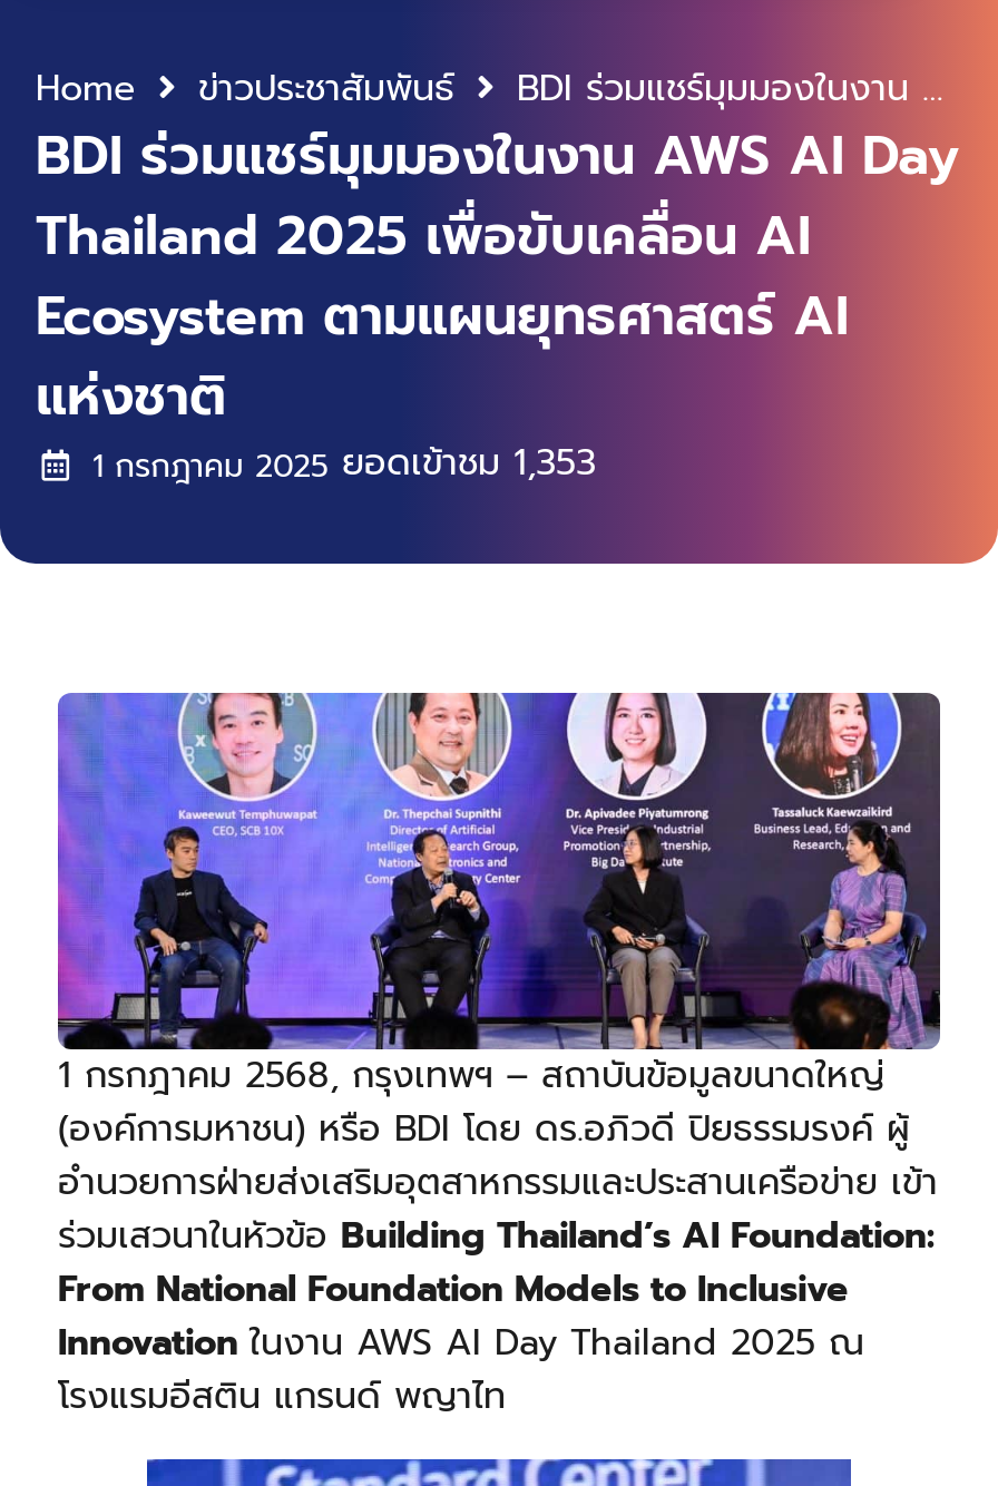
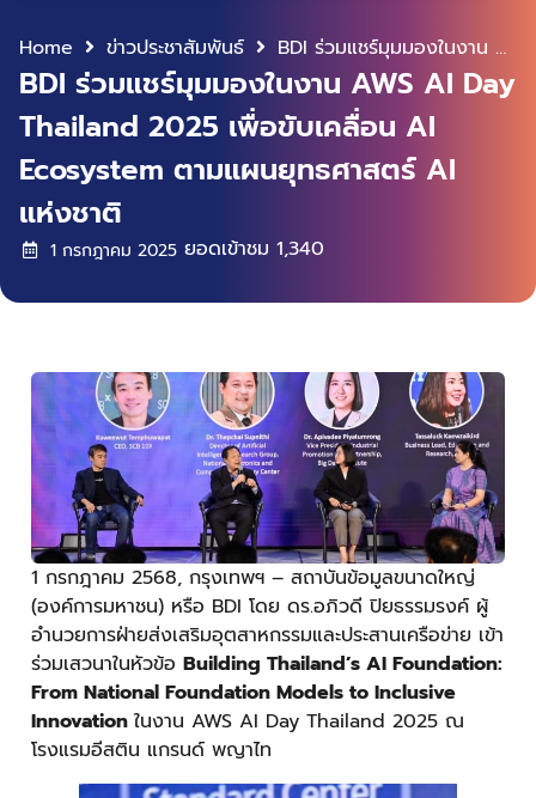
[92,437,596,490] 1 กรกฎาคม 2025 ยอดเข้าชม 1,353 -> [50,234,324,263] 1 กรกฎาคม 2025 ยอดเข้าชม 1,340

